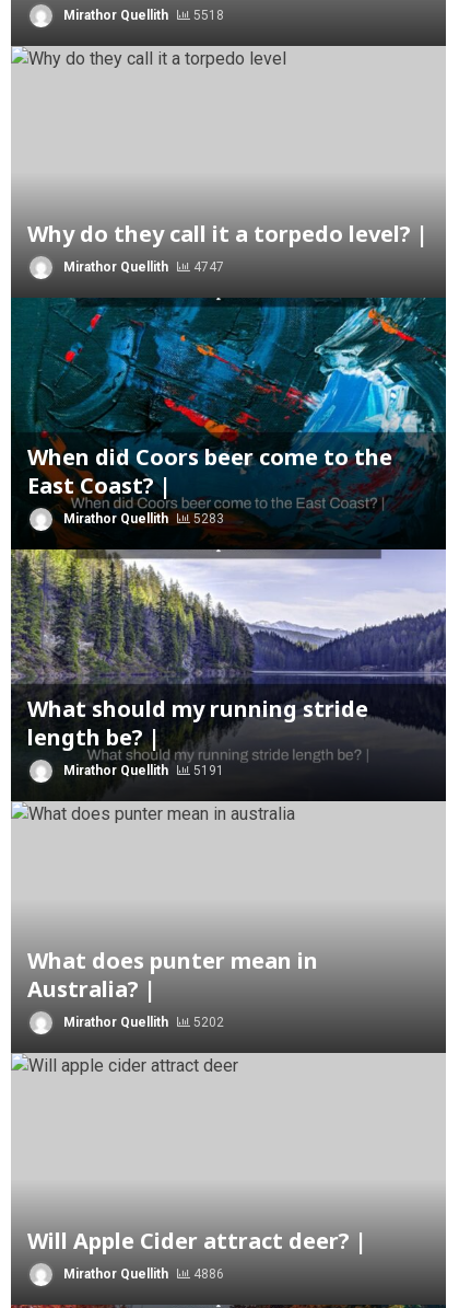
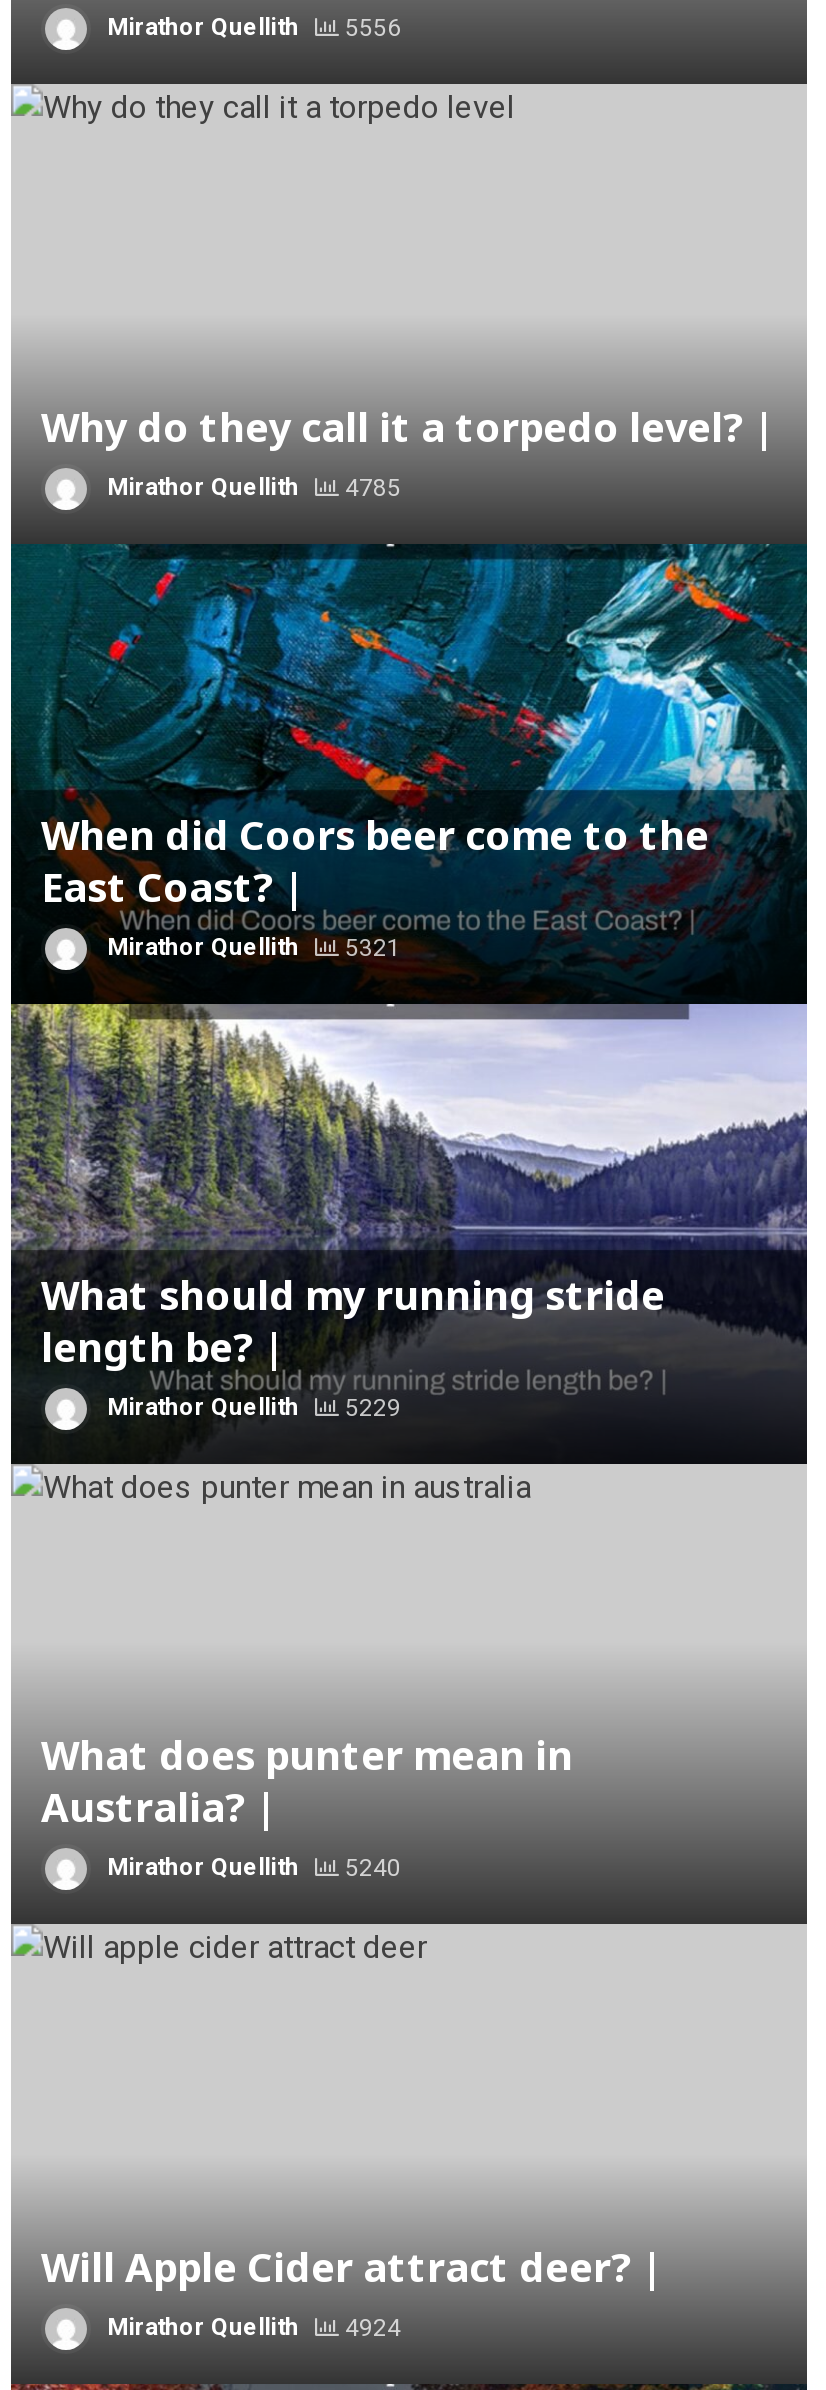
[60,7,224,23] Mirathor Quellith 5518 -> [101,13,401,41] Mirathor Quellith 5556
[60,259,224,274] Mirathor Quellith 4747 -> [101,473,401,501] Mirathor Quellith 4785
[60,511,224,526] Mirathor Quellith 5283 -> [101,933,401,961] Mirathor Quellith 5321
[60,763,224,778] Mirathor Quellith 5191 -> [101,1393,401,1421] Mirathor Quellith 5229
[60,1014,224,1030] Mirathor Quellith 5202 -> [101,1853,401,1881] Mirathor Quellith 5240
[60,1266,224,1281] Mirathor Quellith 4886 -> [101,2313,401,2341] Mirathor Quellith 4924

